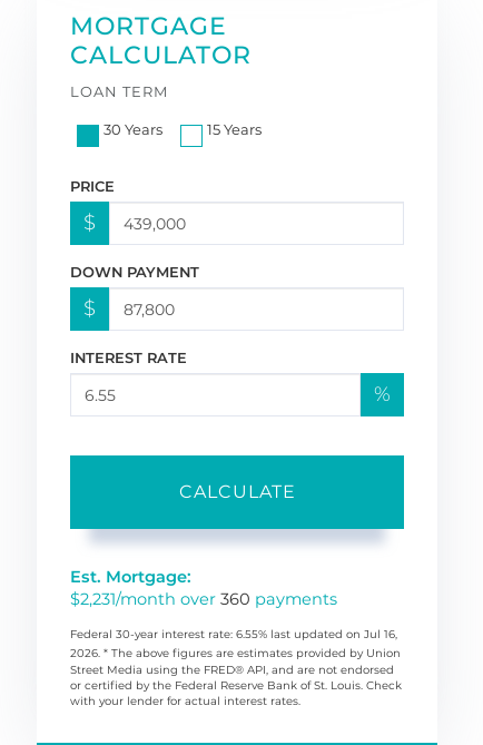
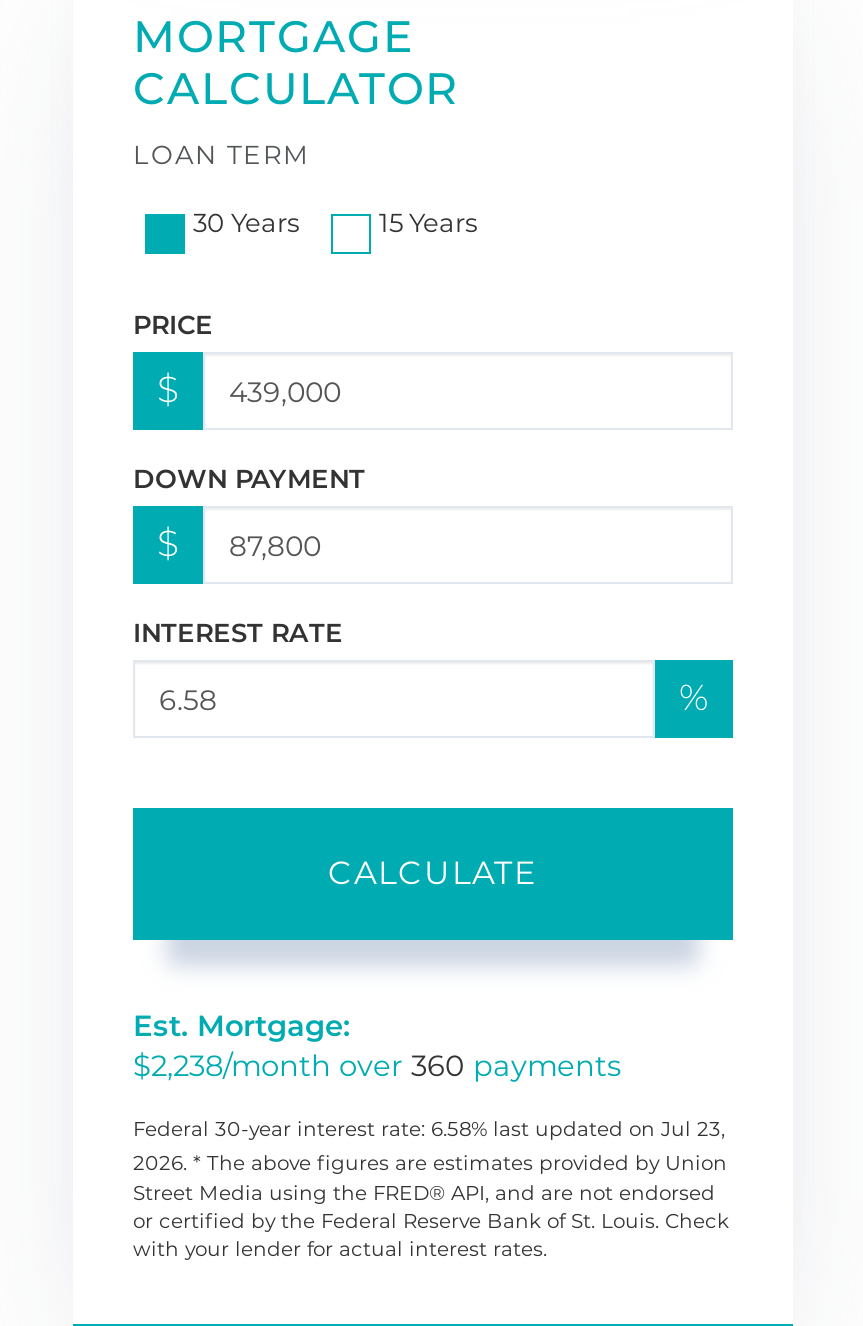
[70,589,337,609] $2,231/month over 360 payments -> [133,1048,621,1084] $2,238/month over 360 payments
[70,627,397,642] Federal 30-year interest rate: 6.55% last updated on Jul 16, -> [133,1116,725,1142] Federal 30-year interest rate: 6.58% last updated on Jul 23,

